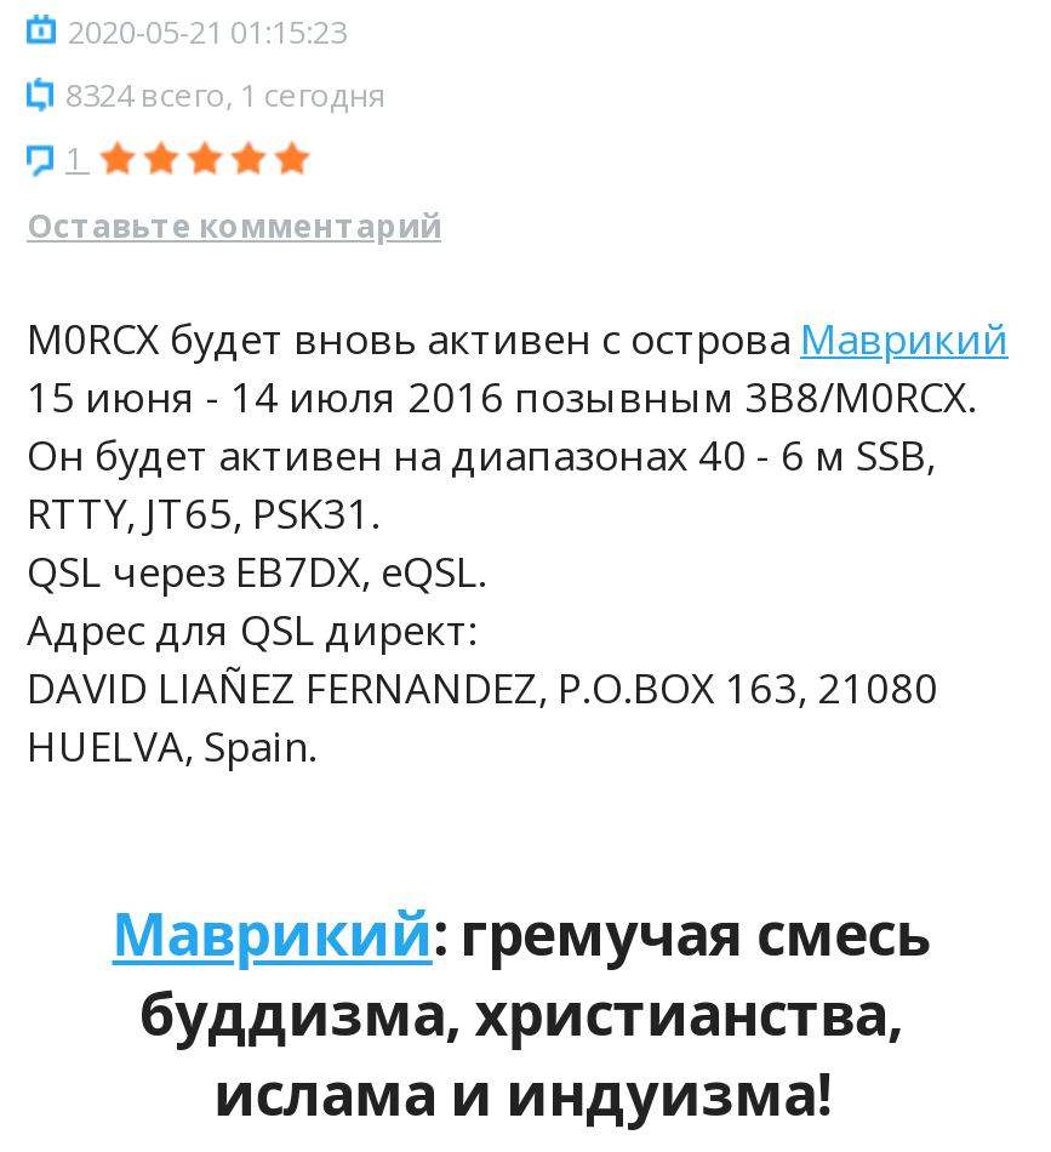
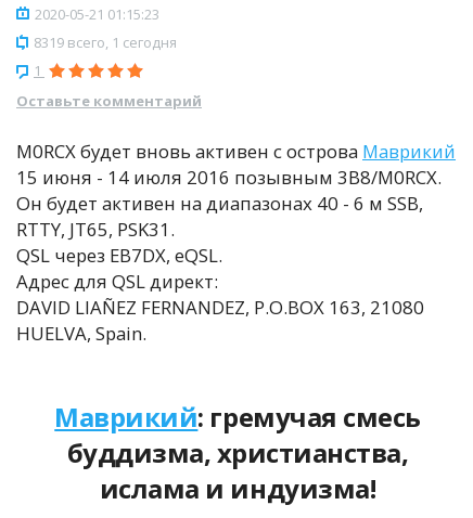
[65,73,385,116] 8324 всего, 1 сегодня -> [34,33,177,52] 8319 всего, 1 сегодня

